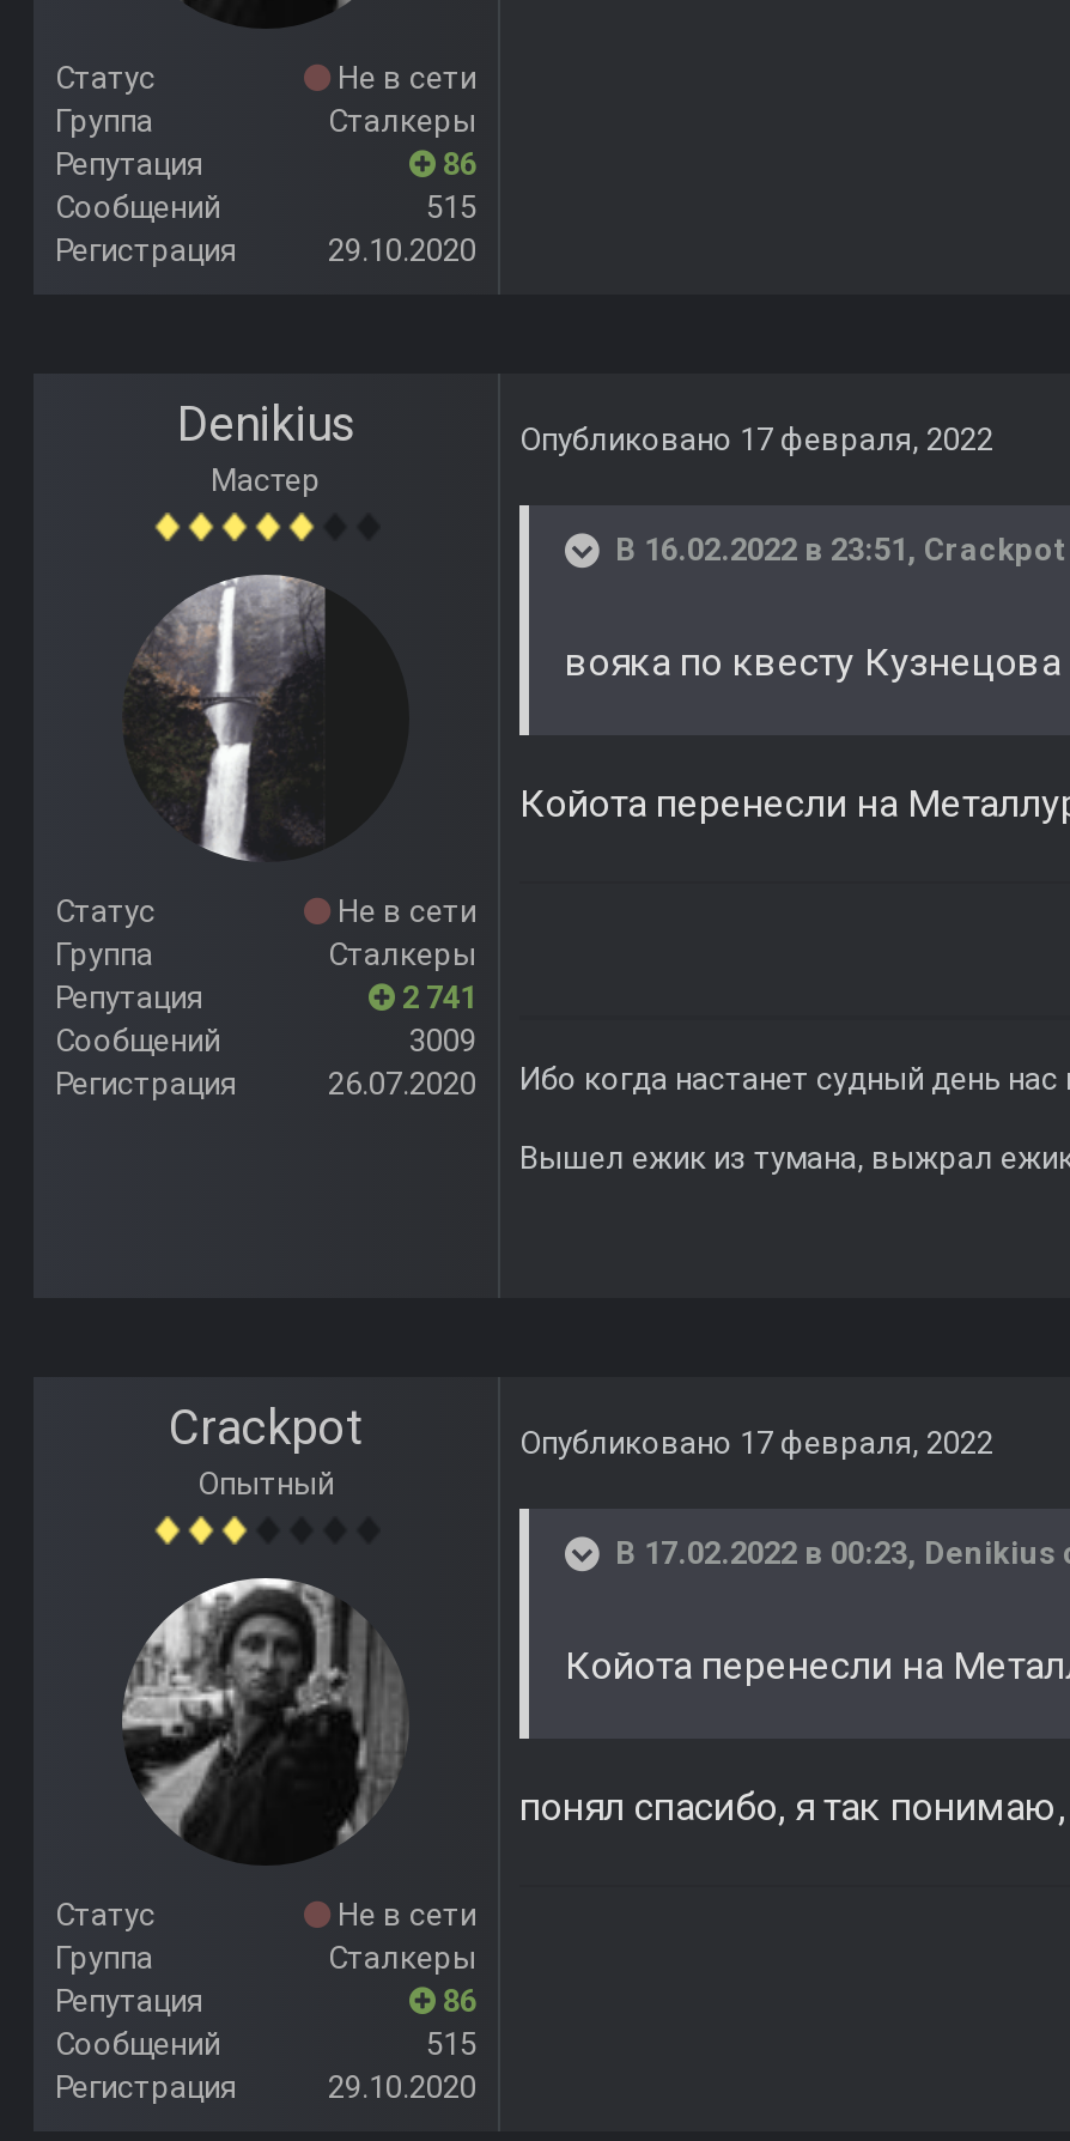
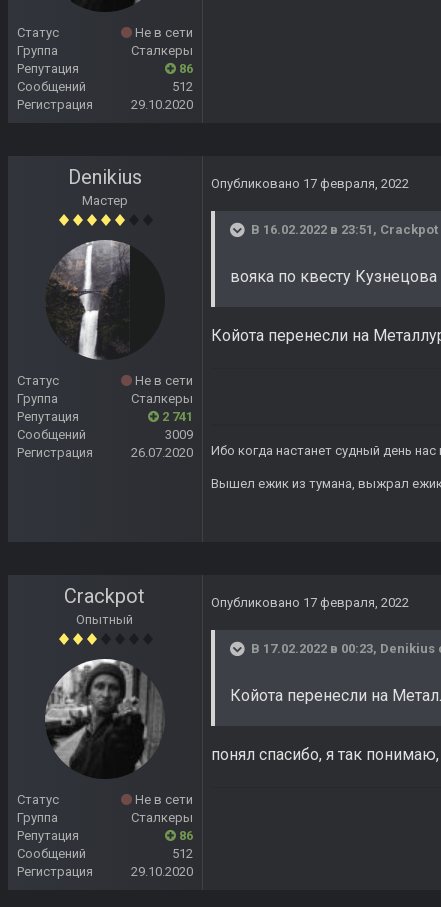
[426,190,476,226] 515 -> [172,79,193,94] 512
[426,2027,476,2062] 515 -> [172,846,193,861] 512

